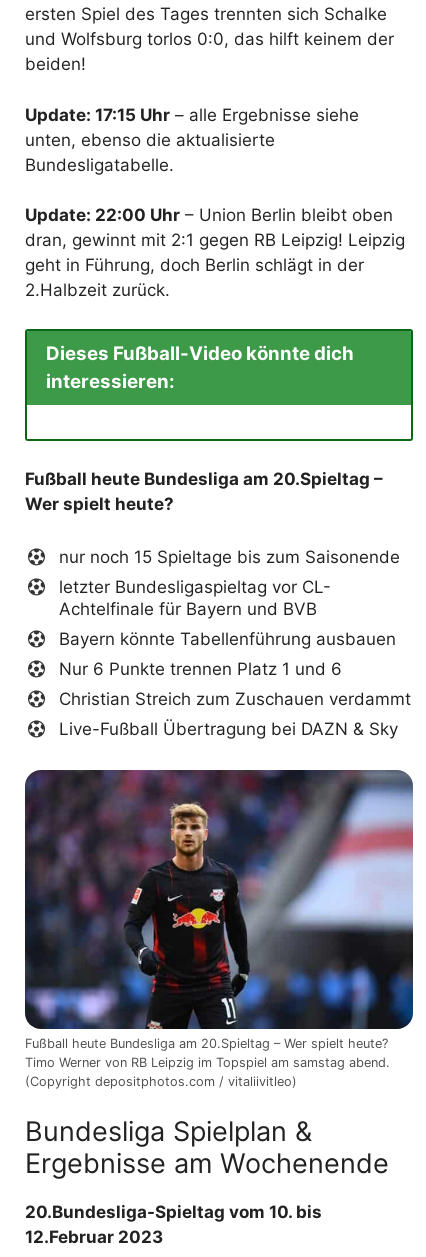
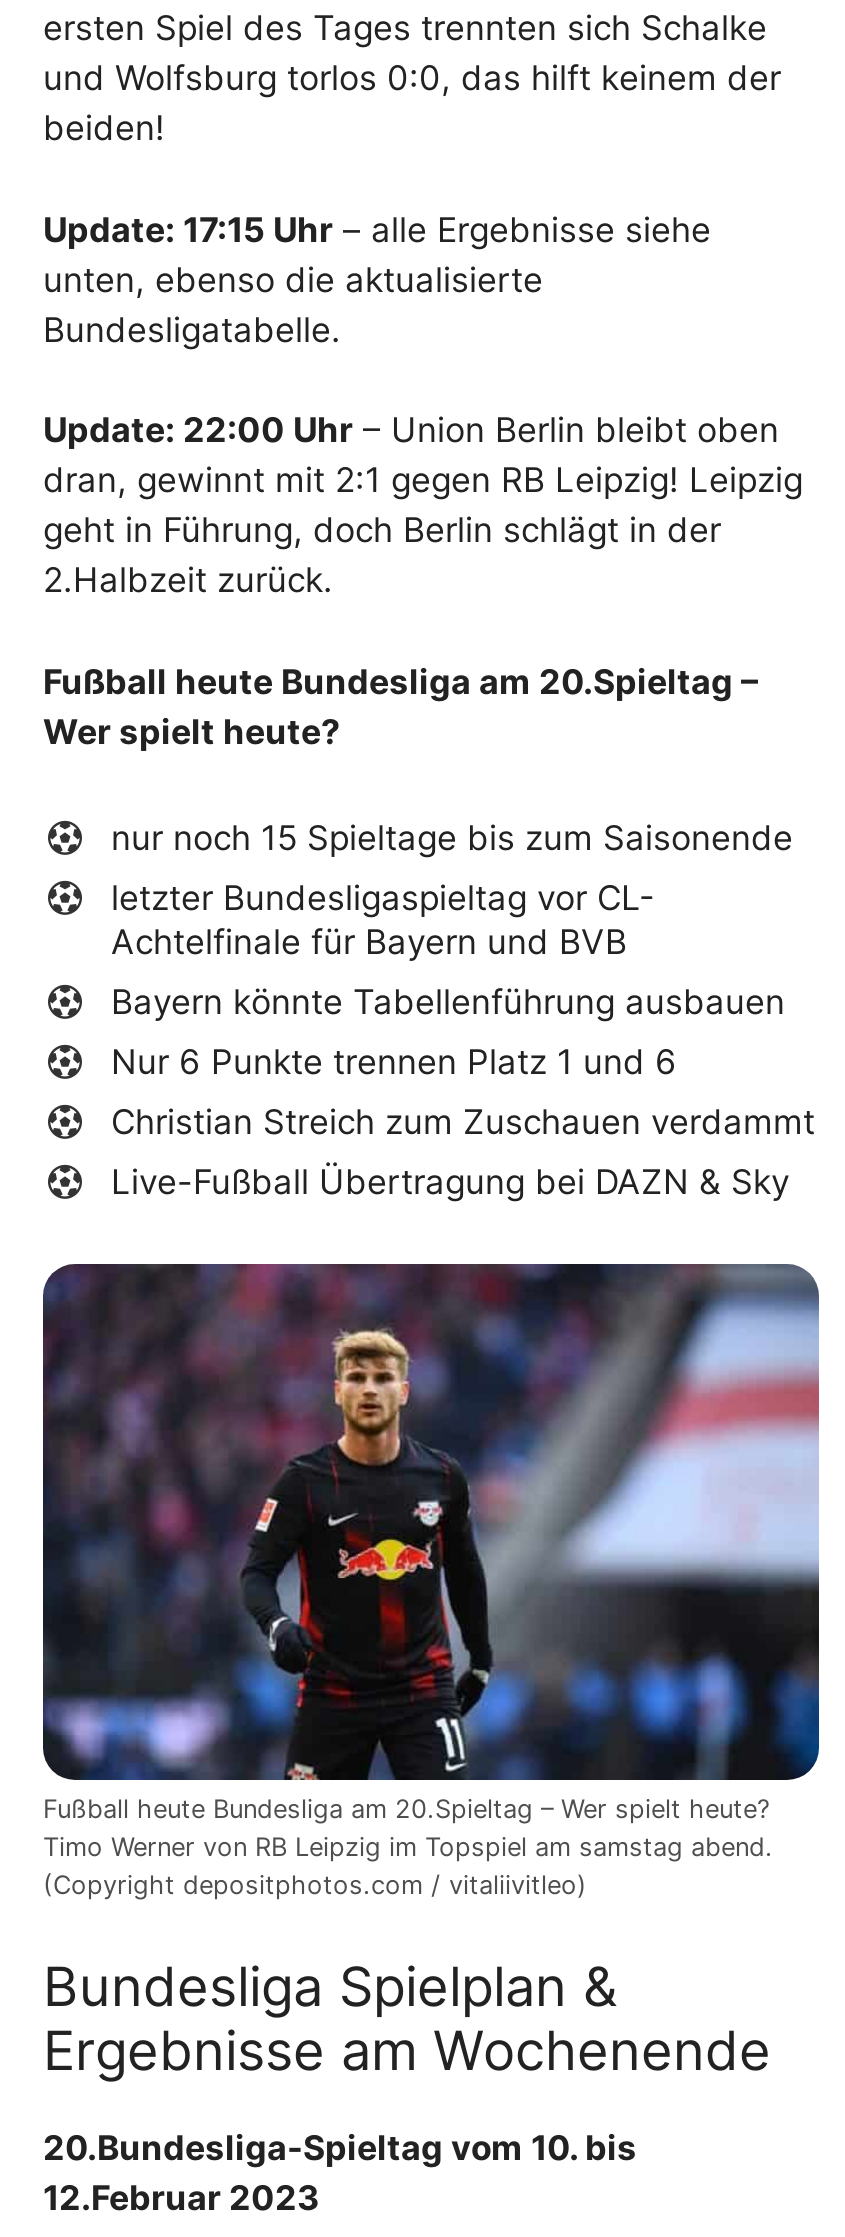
[24,328,414,442] [image] | Dieses Fußball-Video könnte dich | interessieren: -> none

